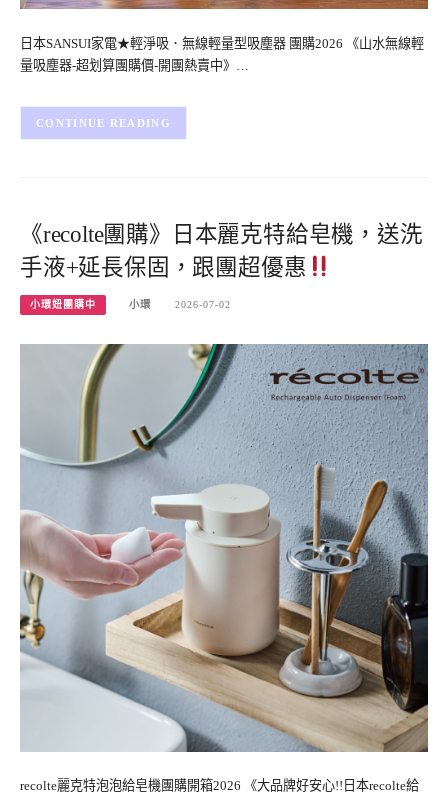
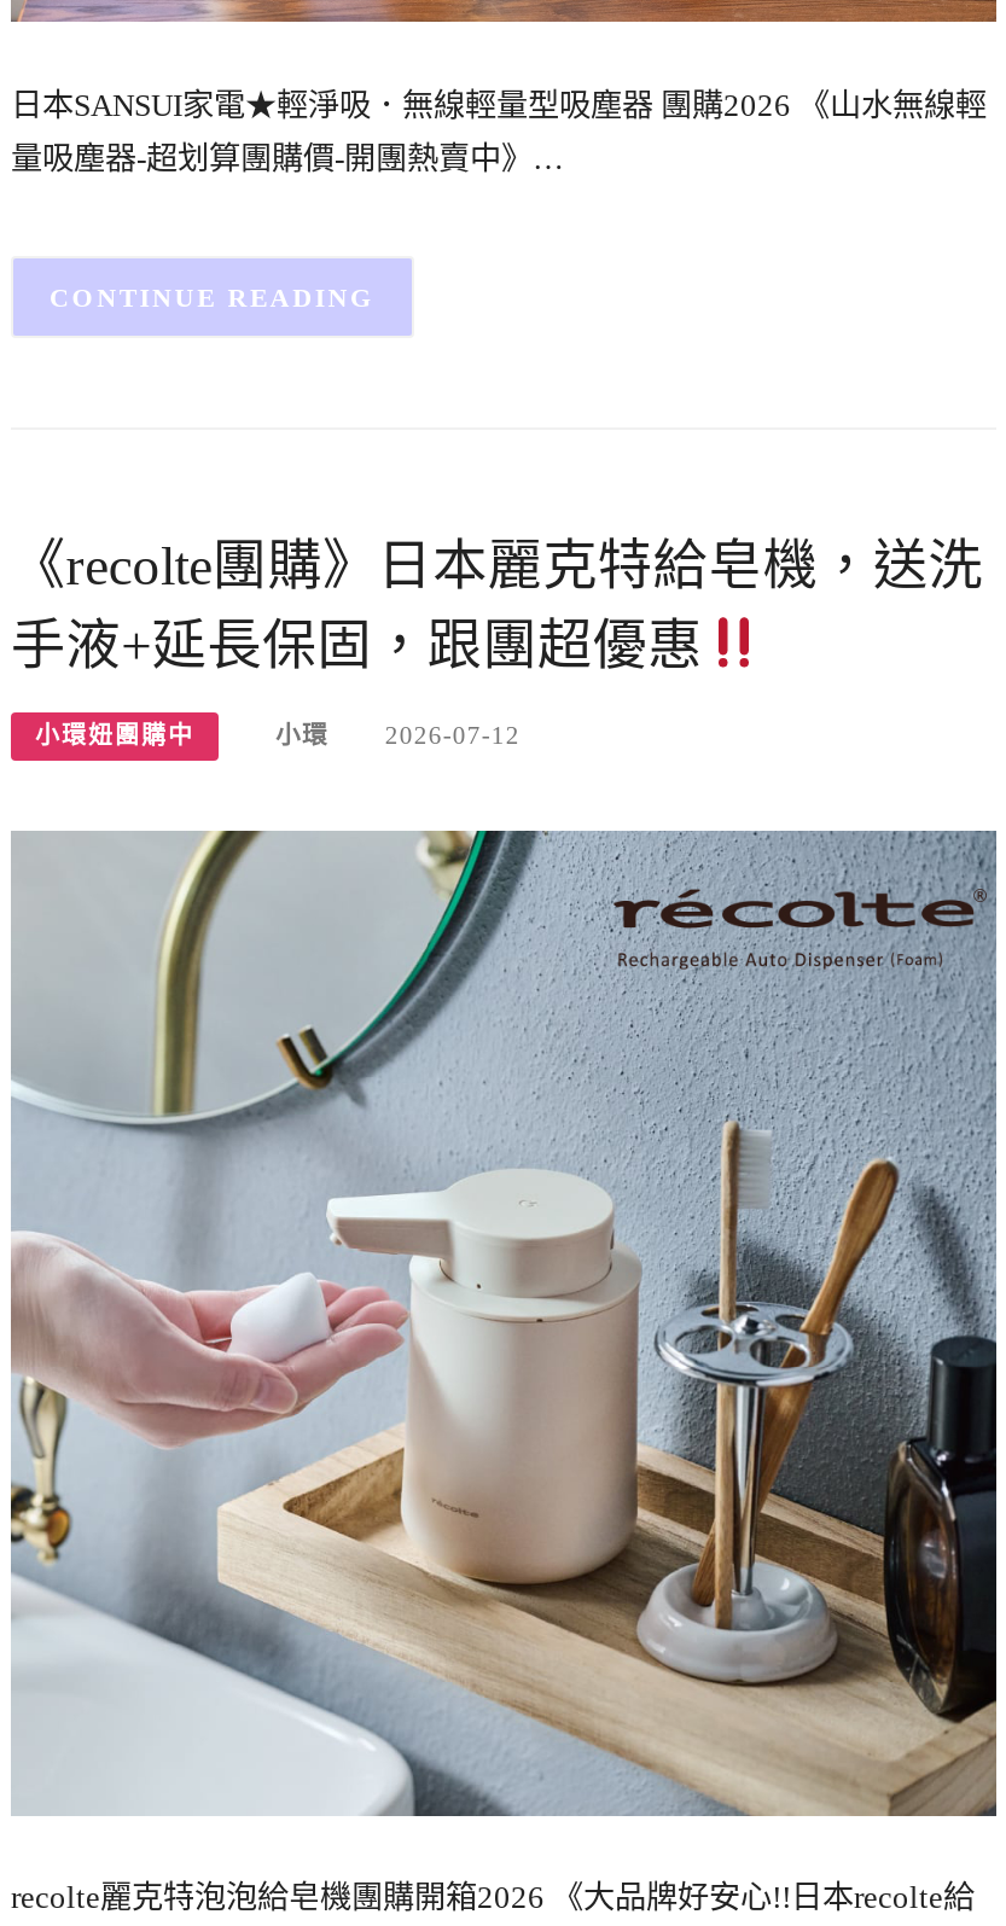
[175,299,231,310] 2026-07-02 -> [385,722,520,749] 2026-07-12

